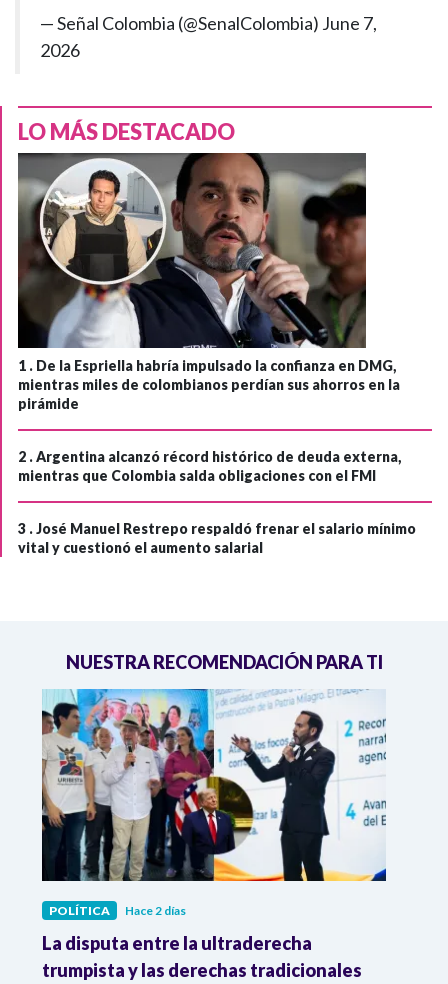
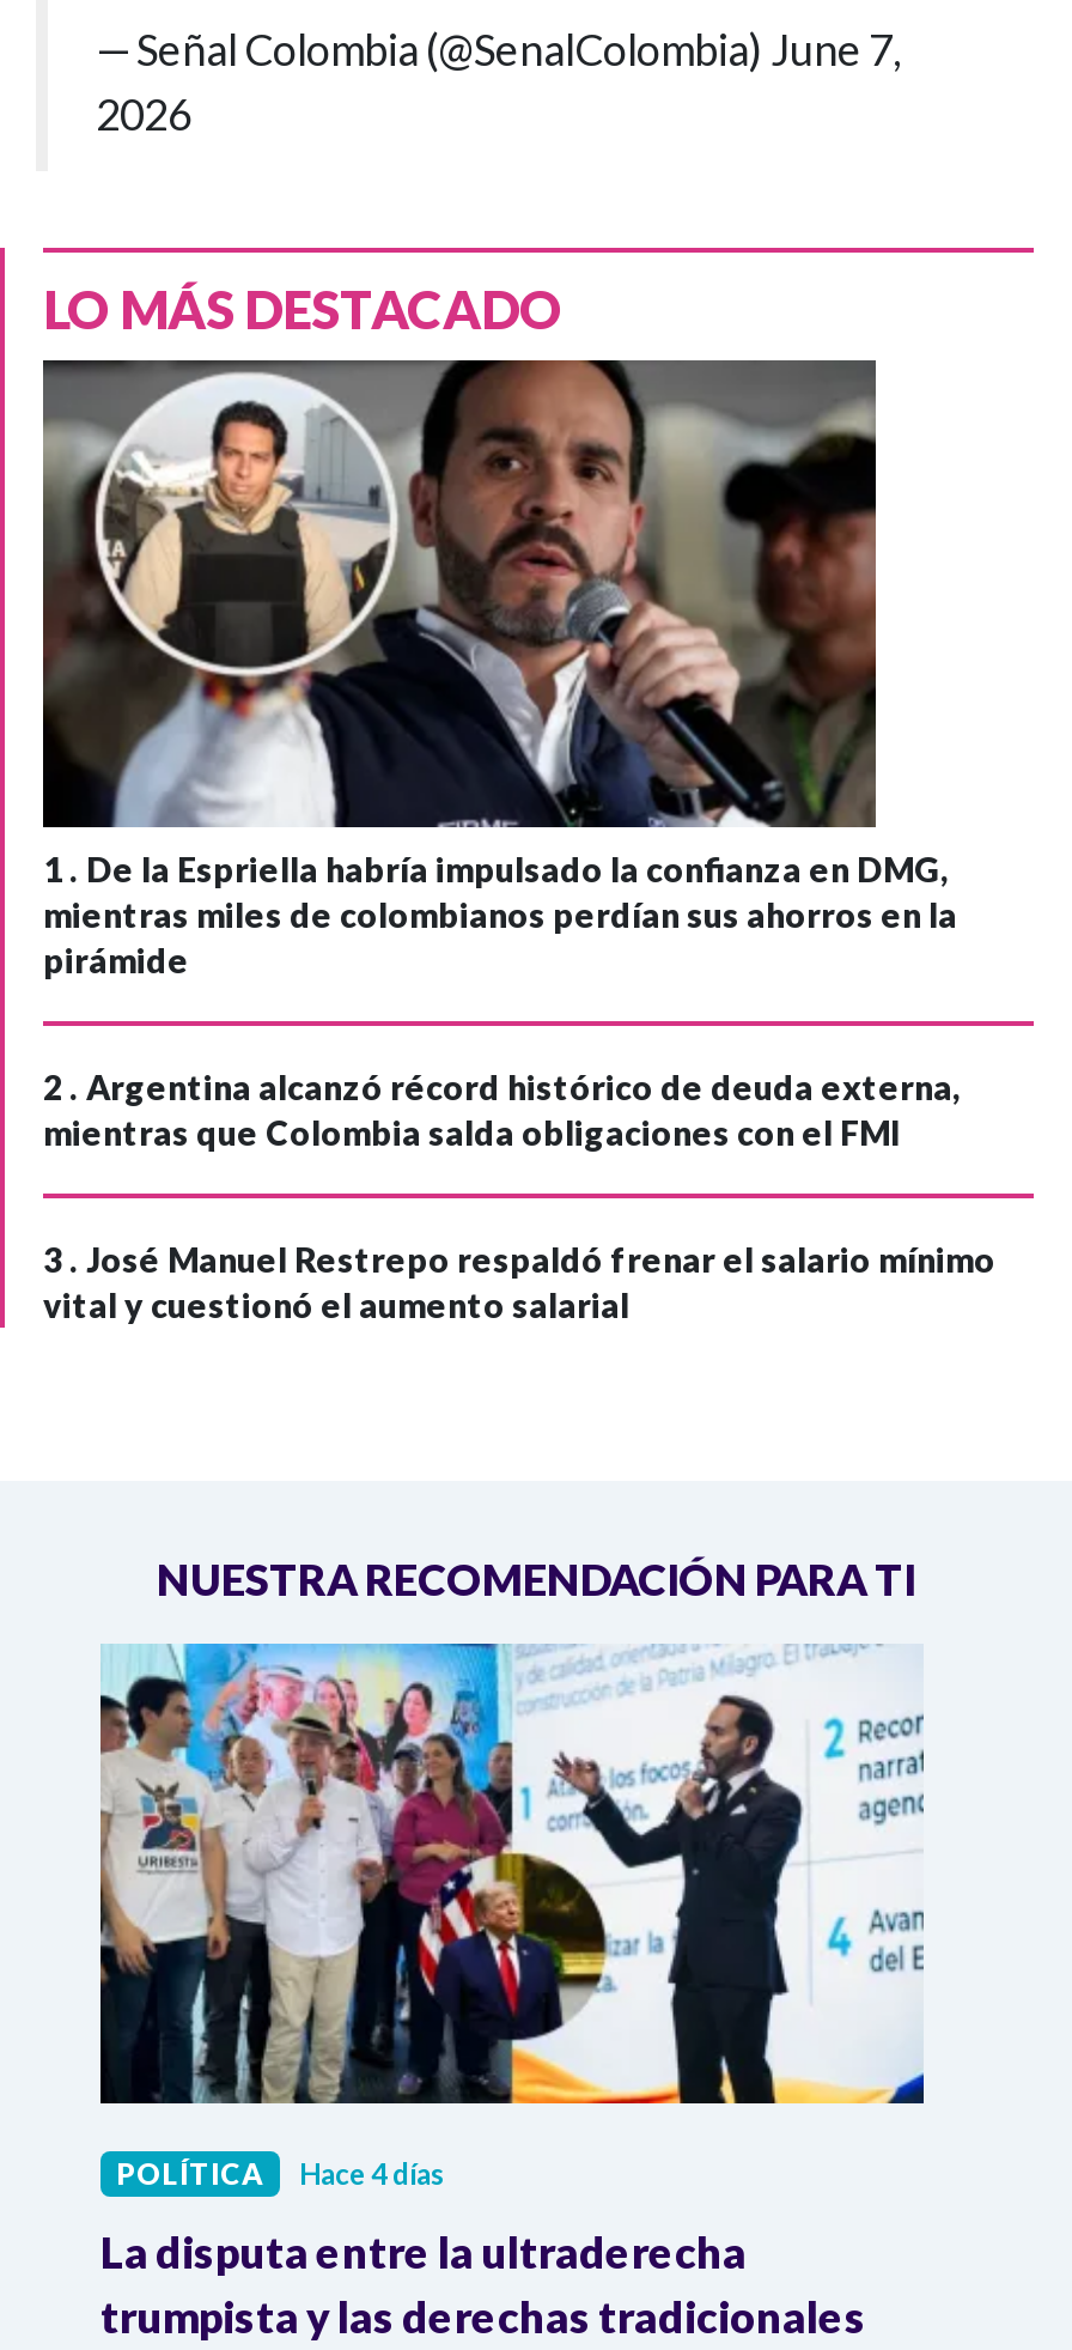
[49,903,186,918] POLÍTICA Hace 2 días -> [117,2157,445,2193] POLÍTICA Hace 4 días

